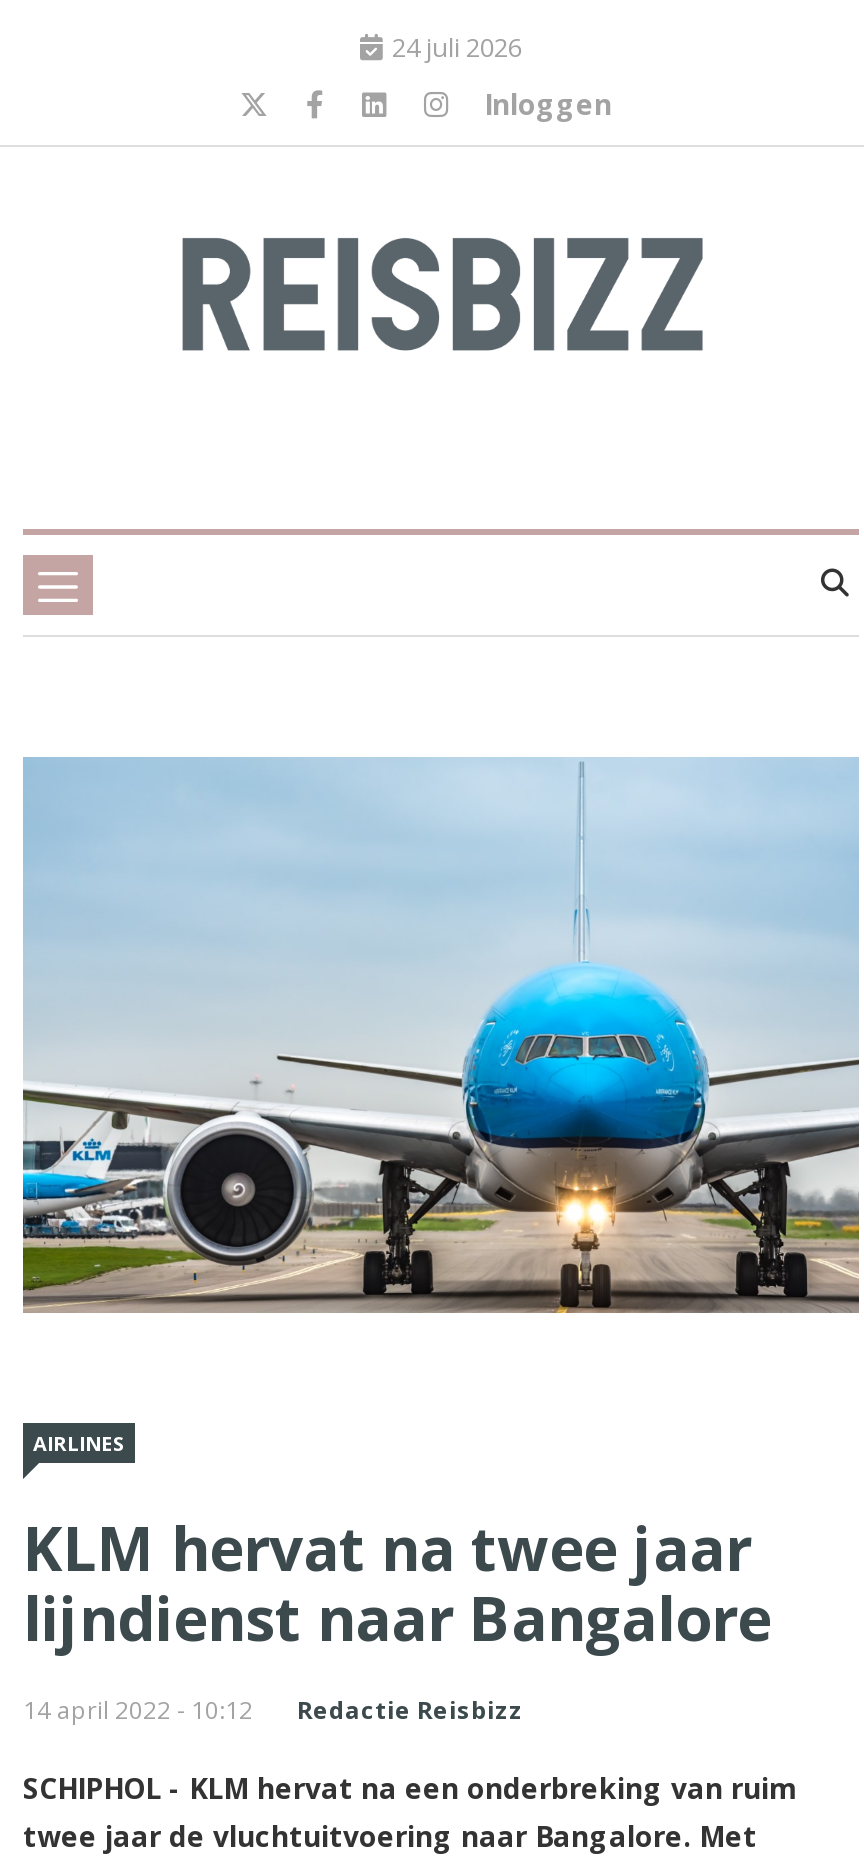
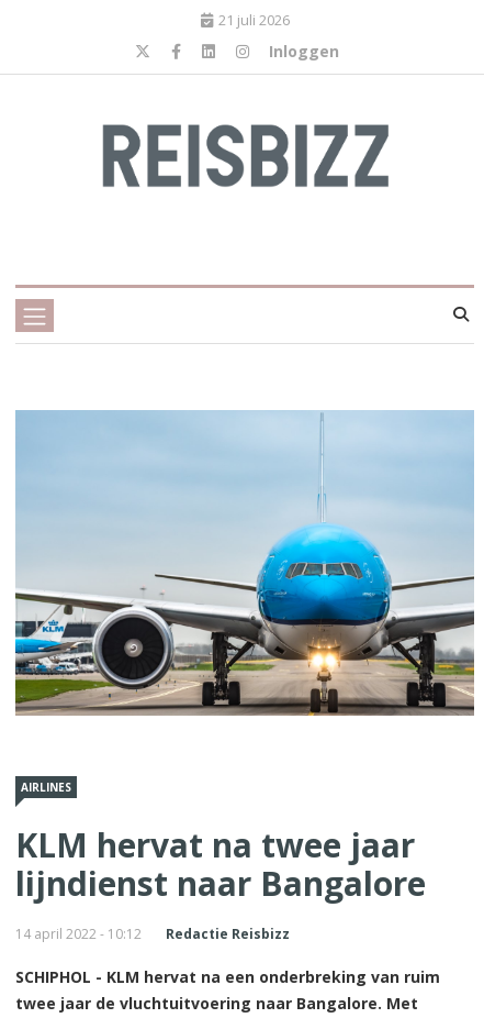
[392,29,522,65] 24 juli 2026 -> [218,10,289,30] 21 juli 2026

